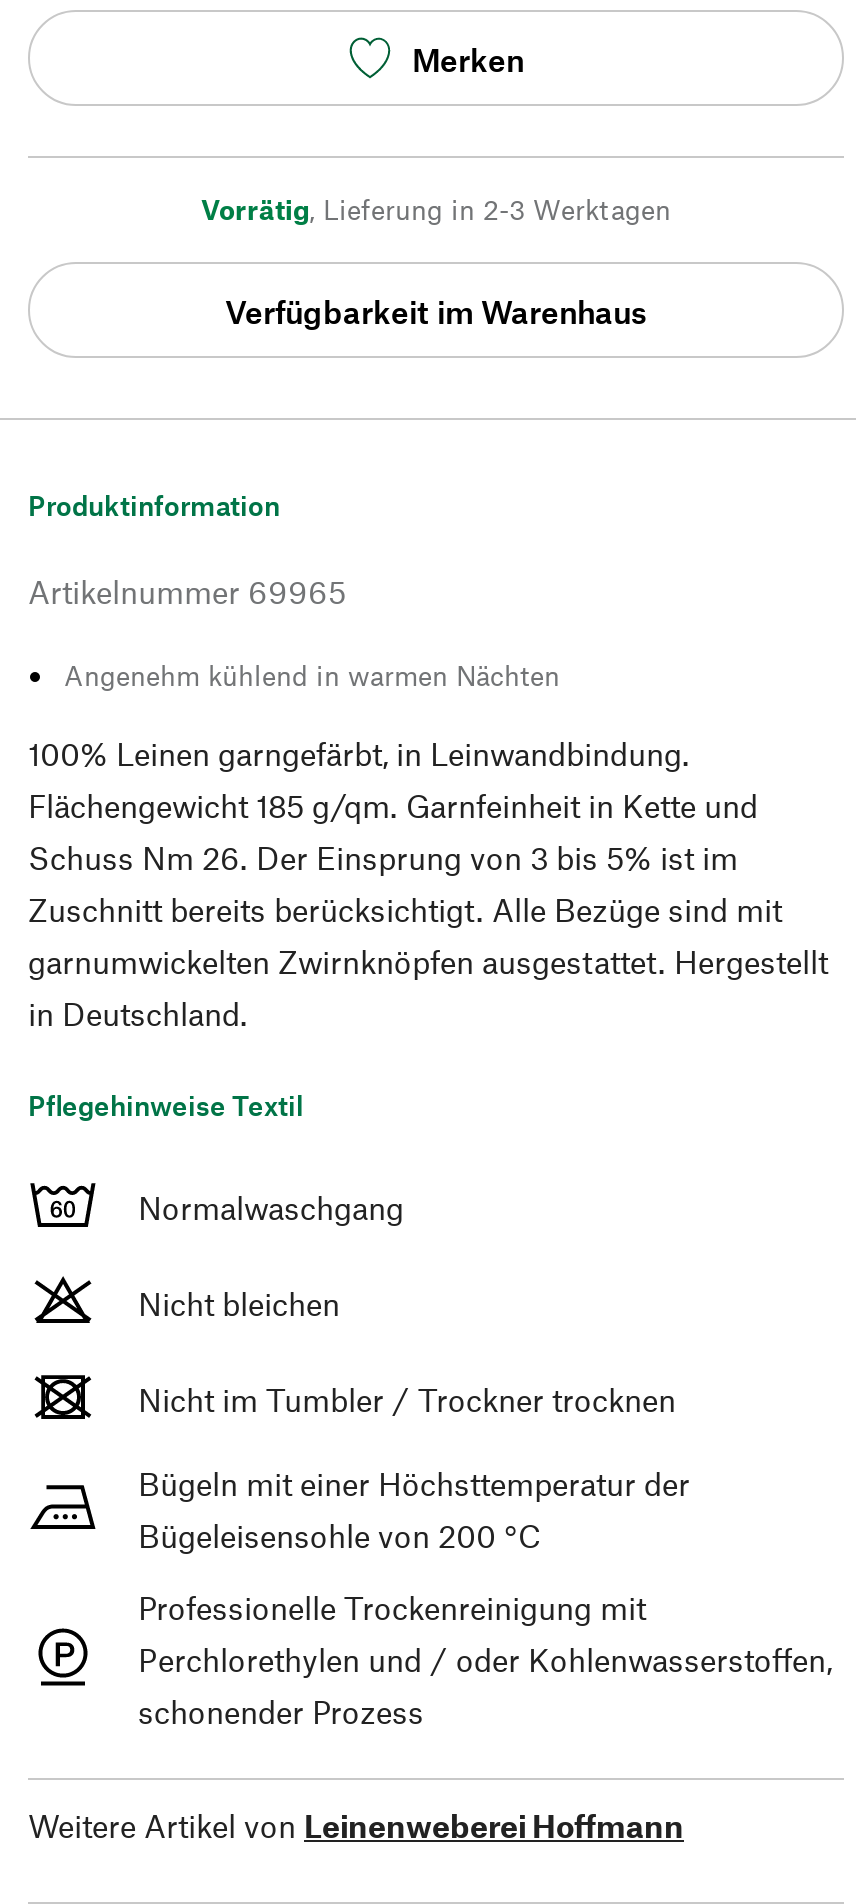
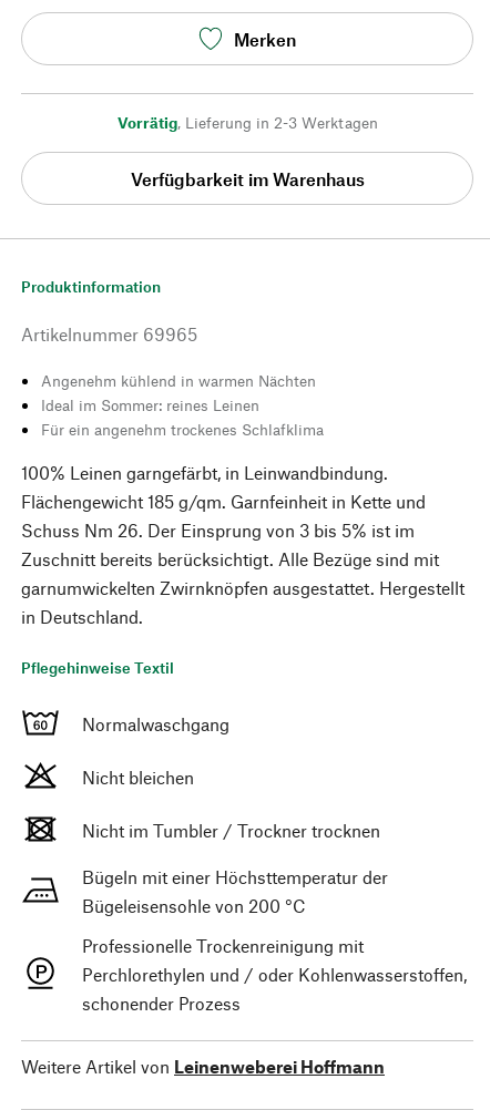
none -> [41,395,324,439] Ideal im Sommer: reines Leinen | Für ein angenehm trockenes Schlafklima

